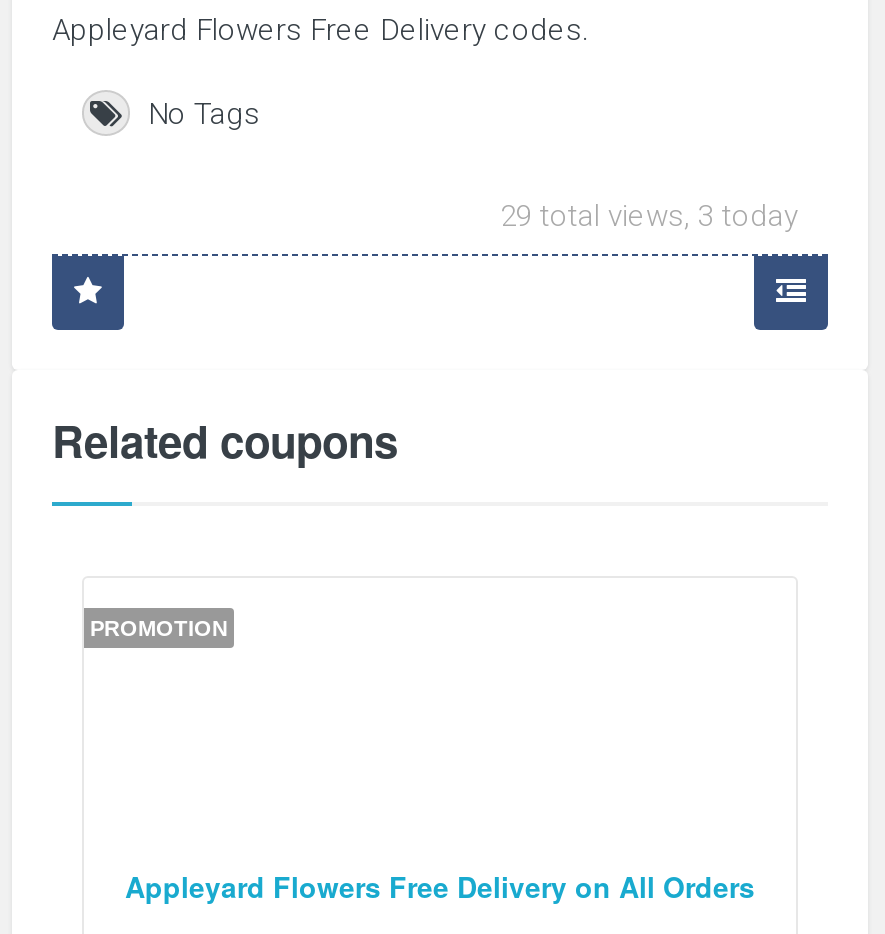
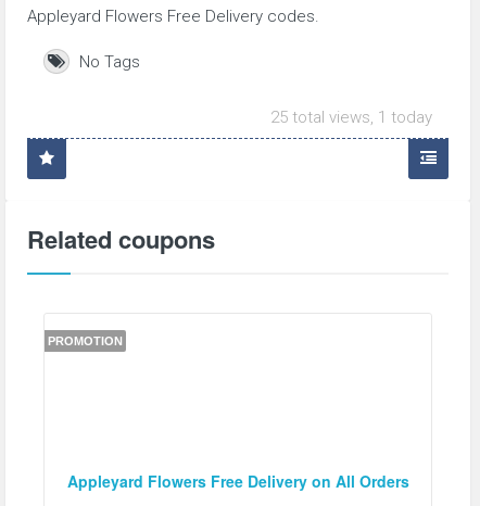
[500,198,798,234] 29 total views, 3 today -> [270,107,432,127] 25 total views, 1 today

